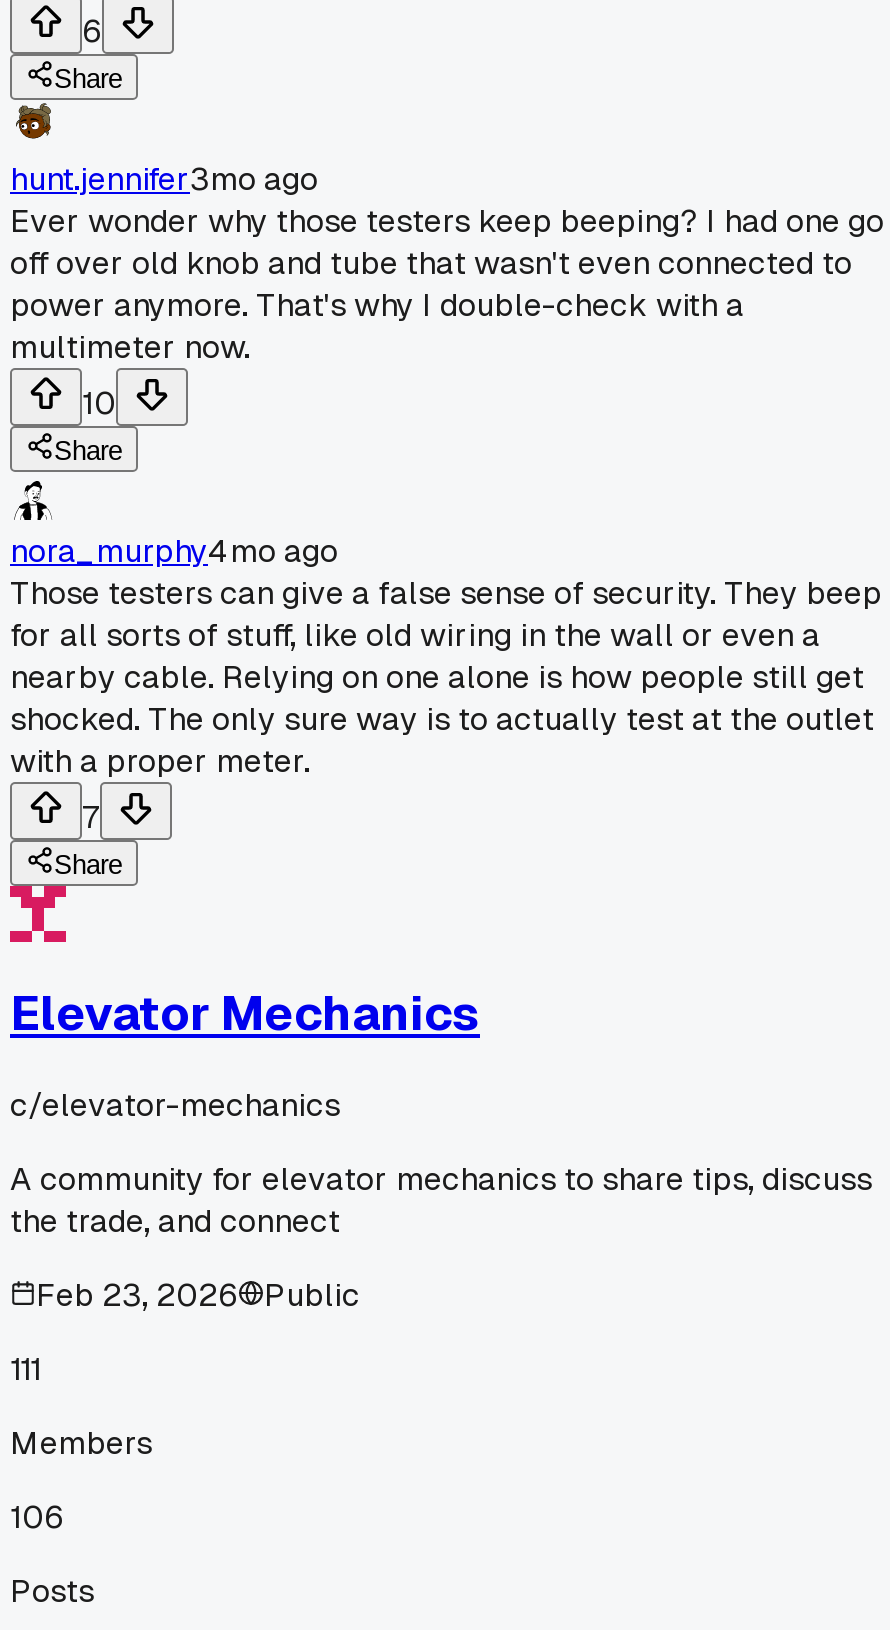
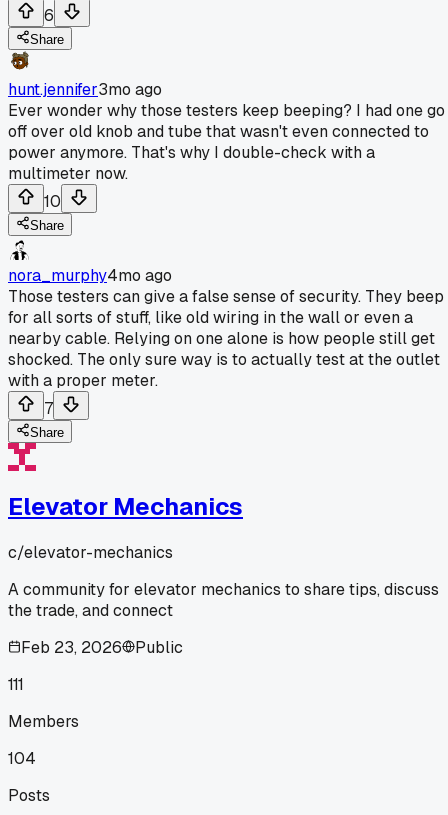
[10,1495,64,1537] 106 -> [8,748,36,769] 104

